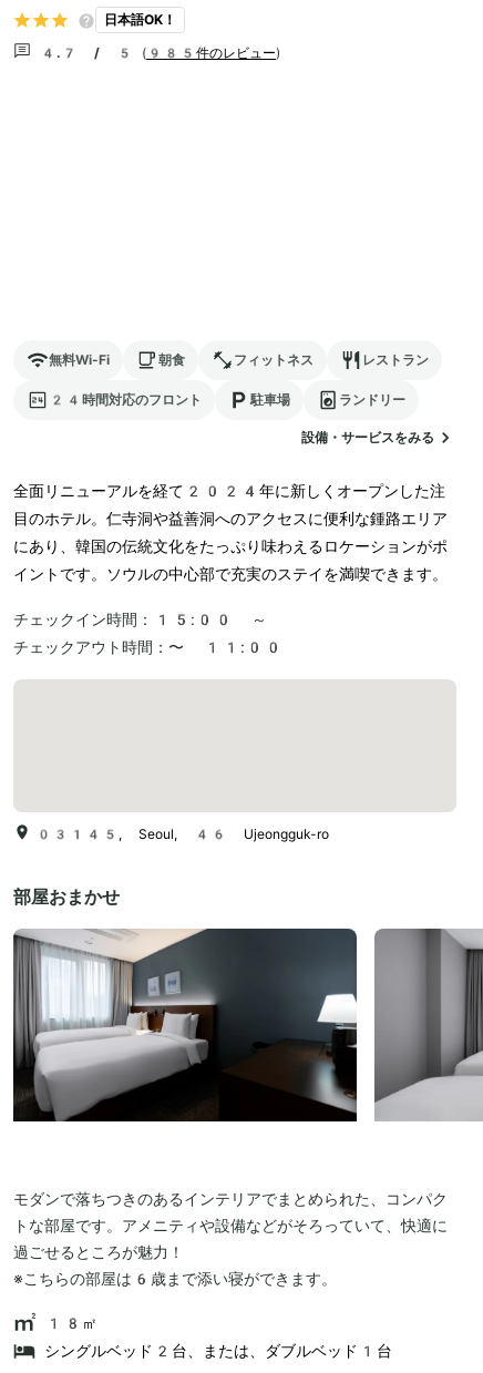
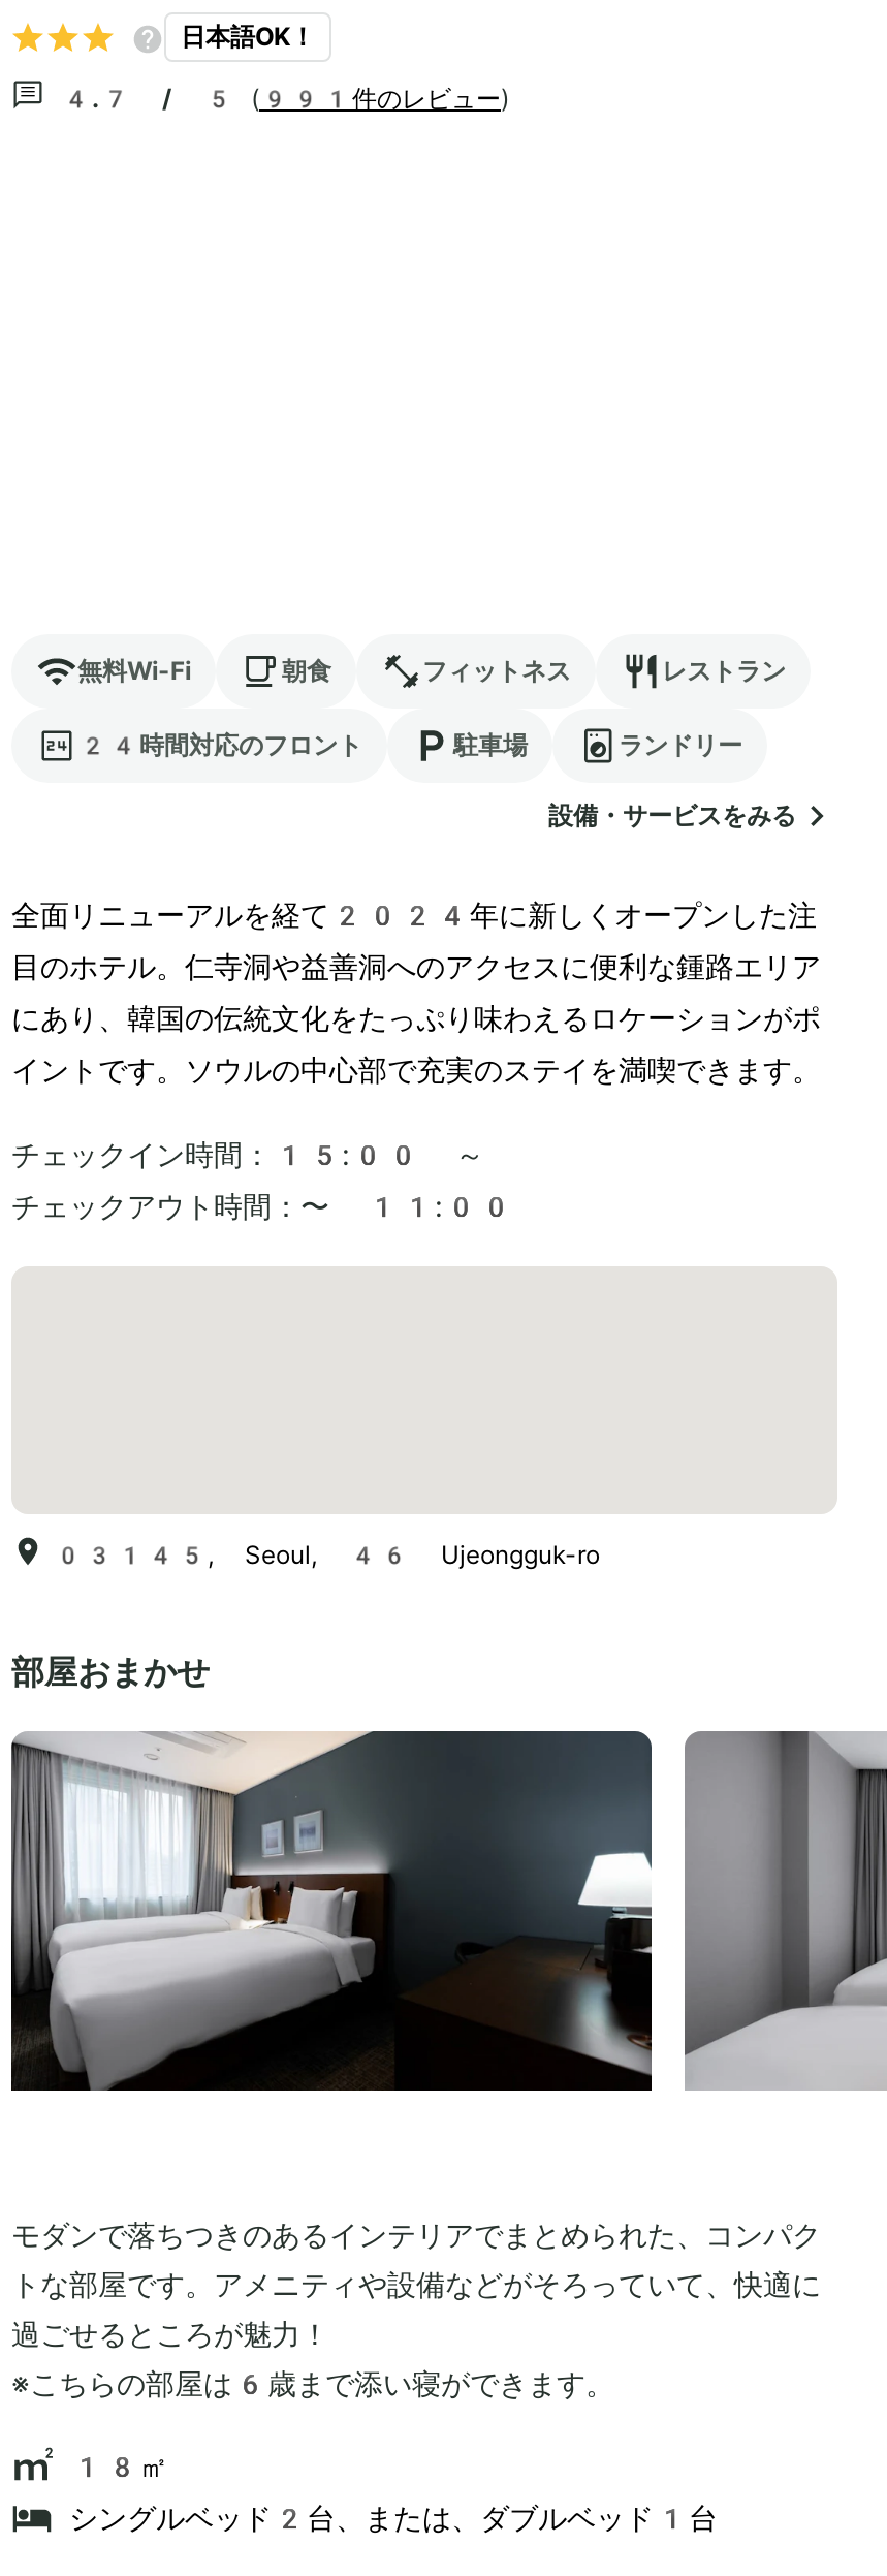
[40,46,280,61] 4.7 / 5 (985件のレビュー) -> [61,85,509,114] 4.7 / 5 (991件のレビュー)

